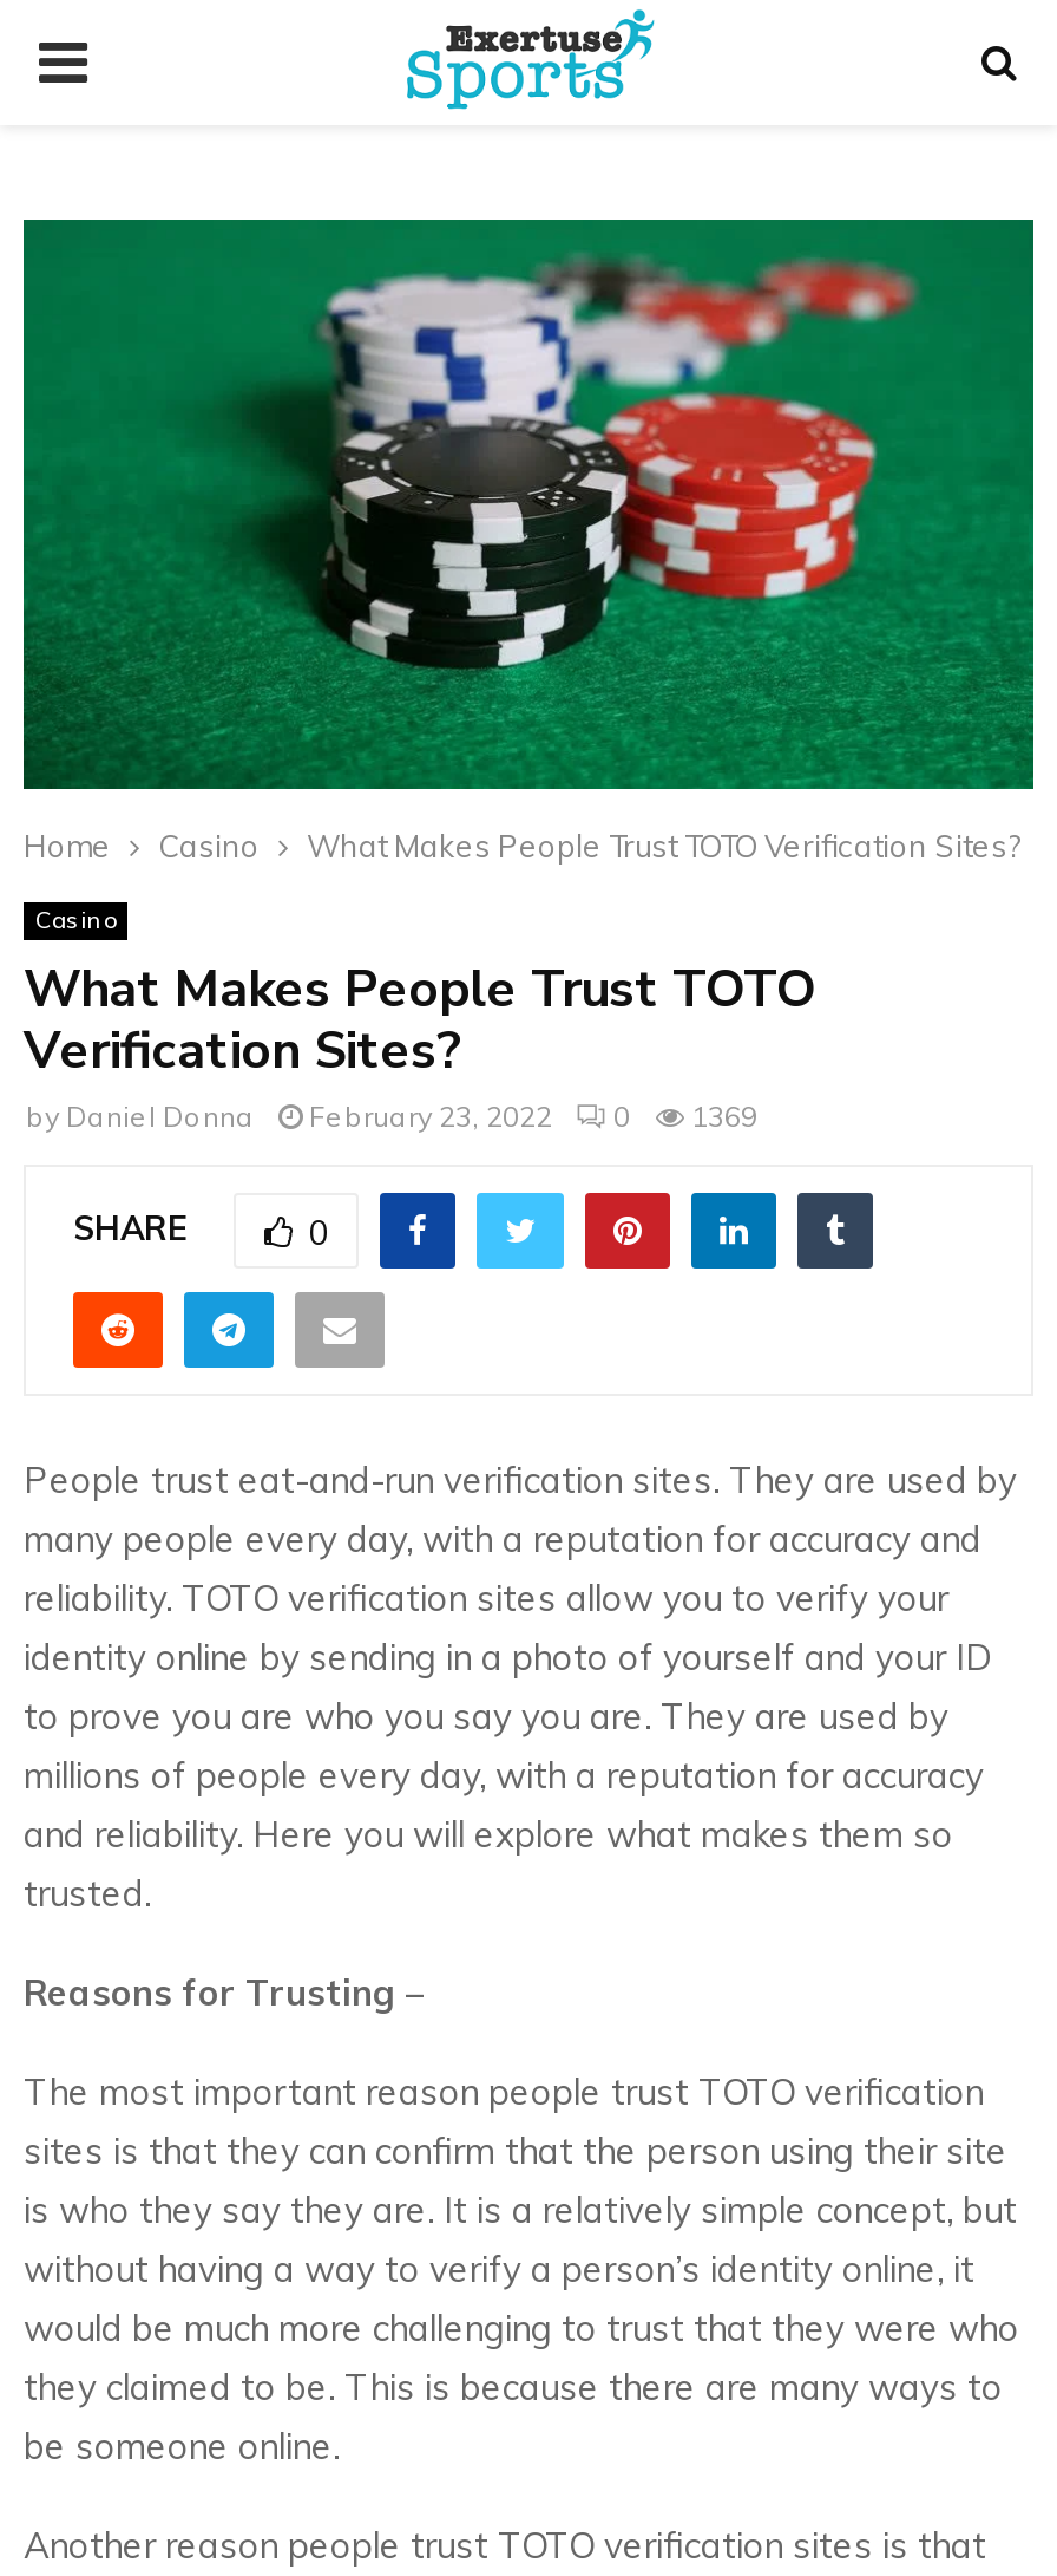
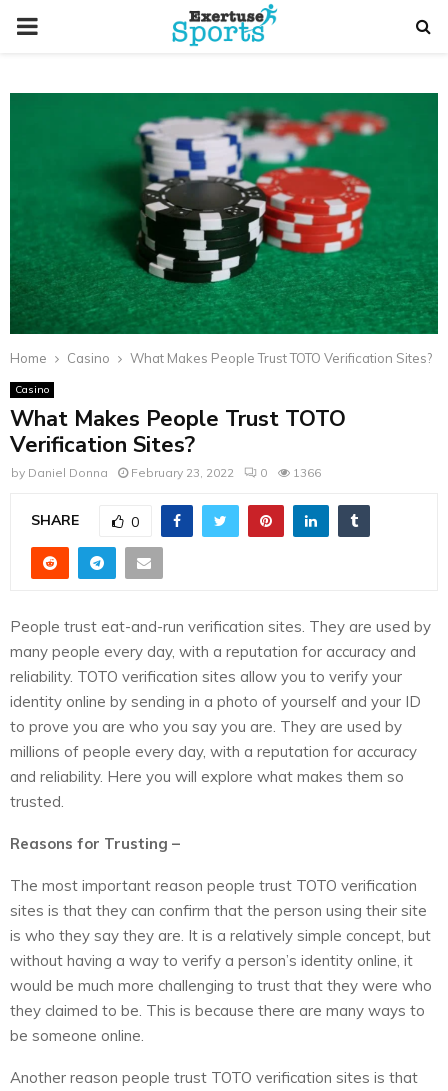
[26,1099,757,1134] by Daniel Donna February 23, 2022 0 1369 -> [11,465,321,480] by Daniel Donna February 23, 2022 0 1366

